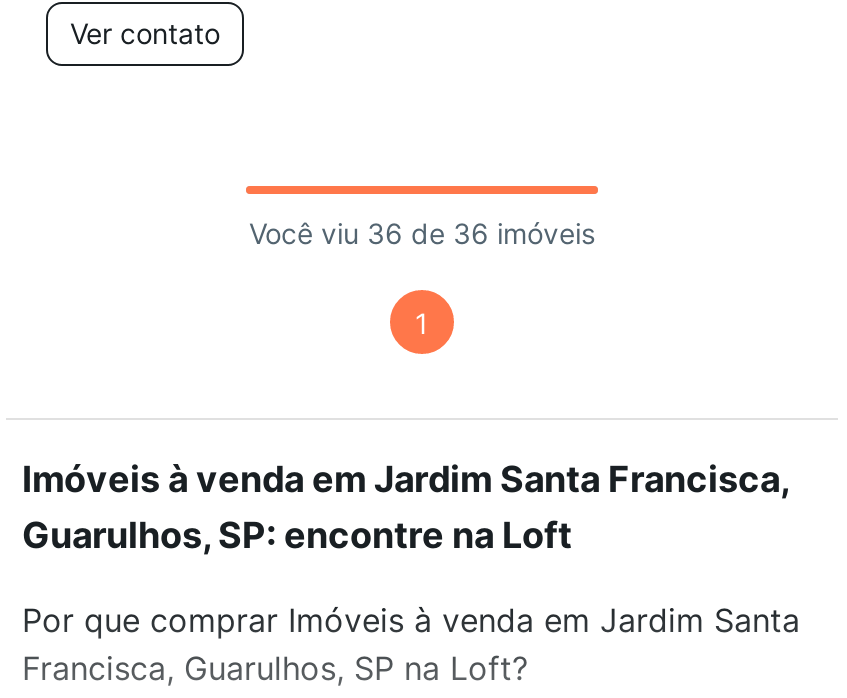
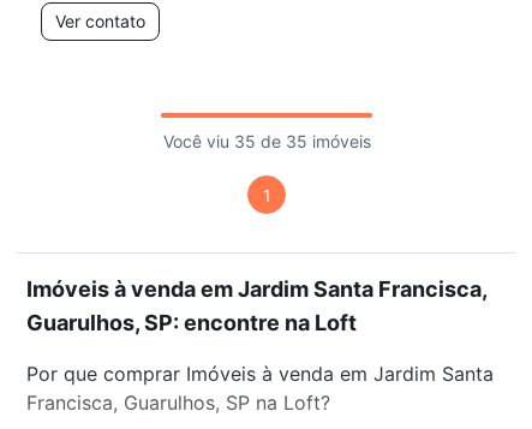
[249,216,595,250] Você viu 36 de 36 imóveis -> [163,131,370,151] Você viu 35 de 35 imóveis

